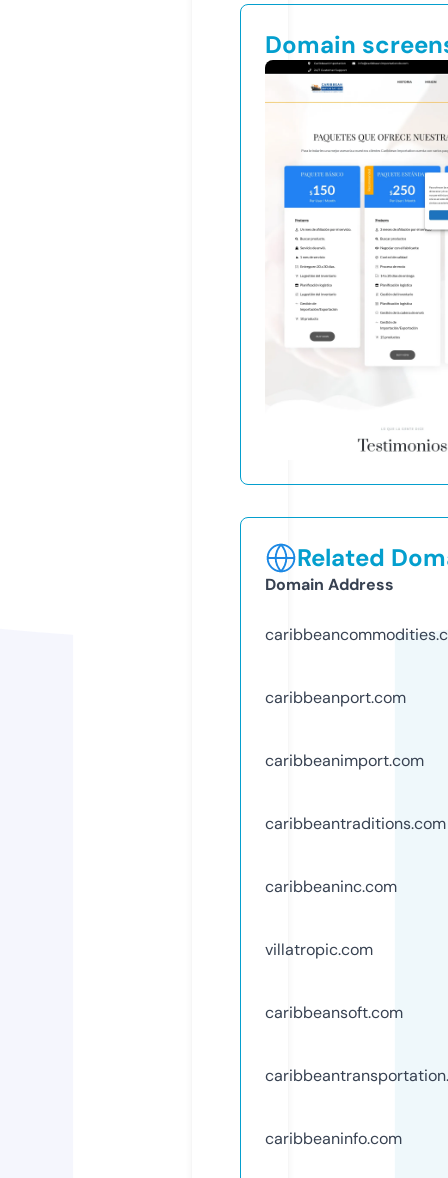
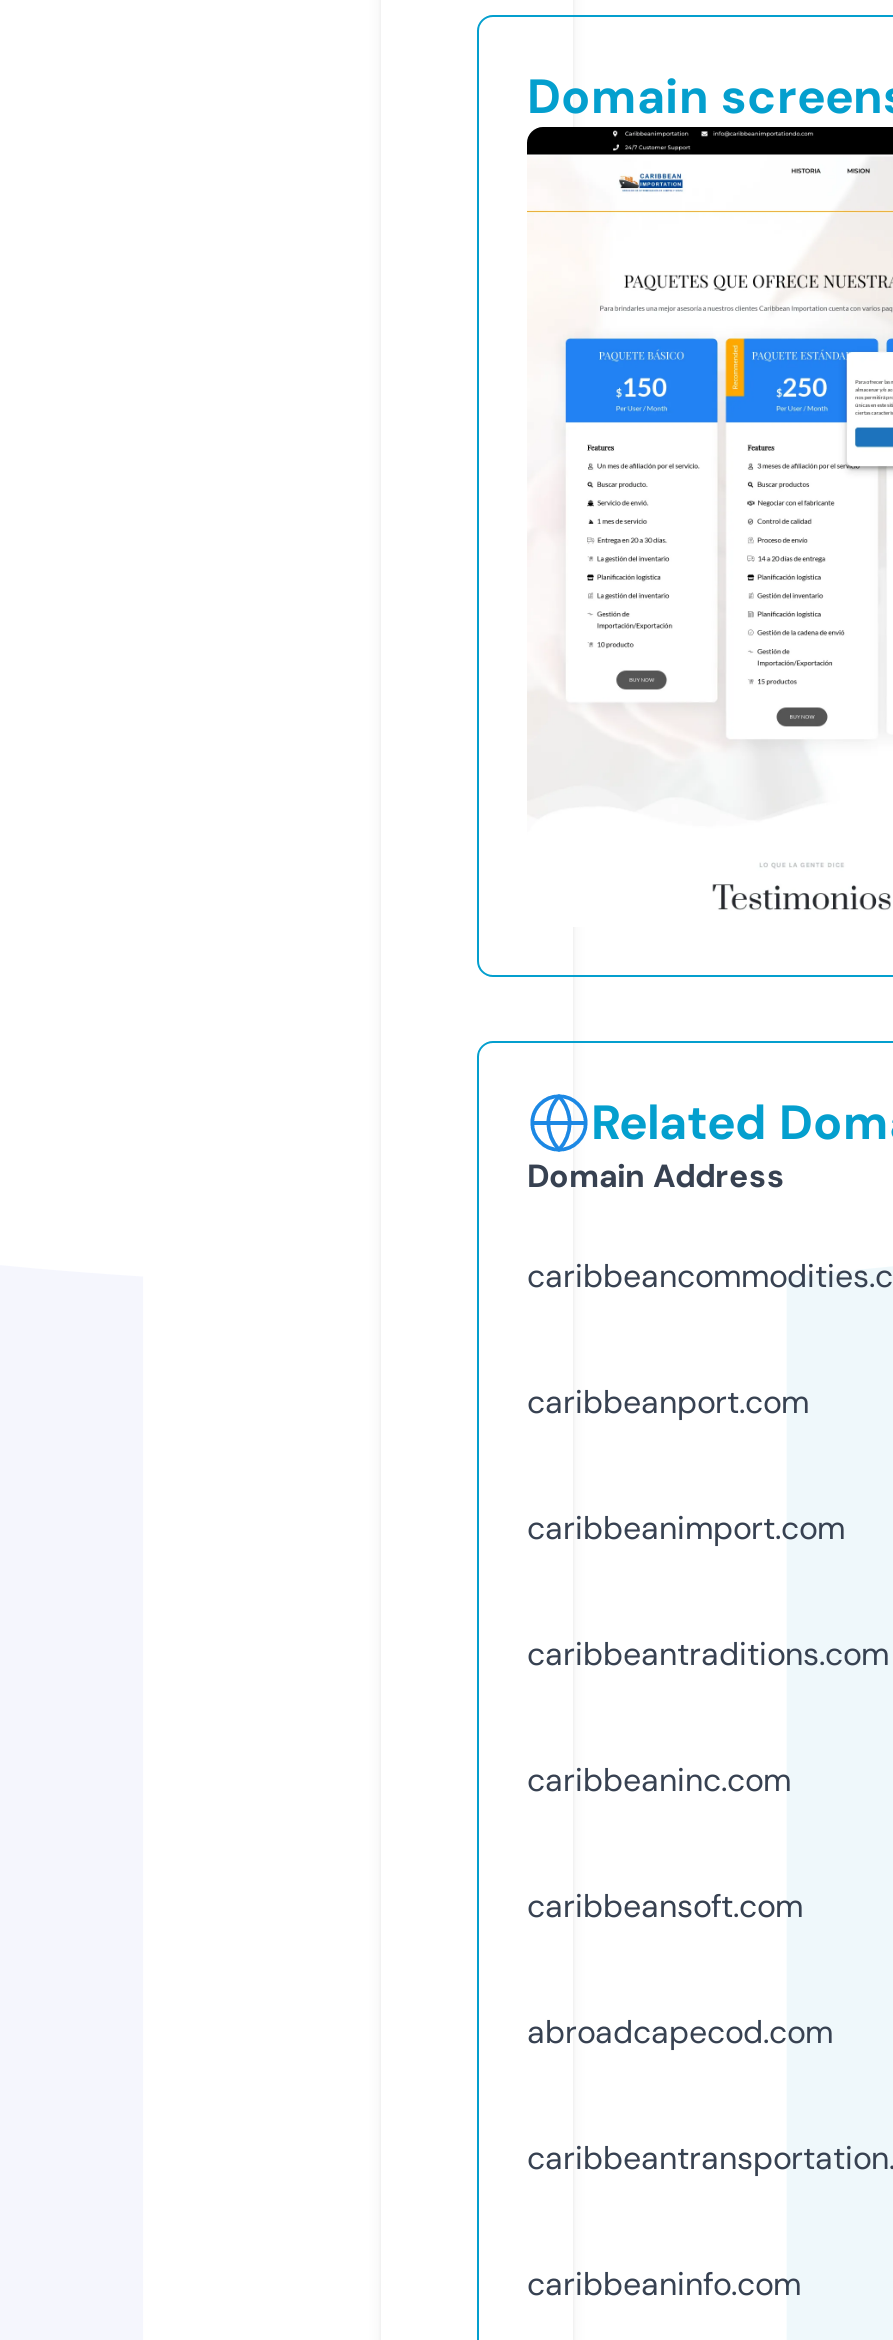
[265,939,373,960] villatropic.com -> none
moved [265,1002,403,1023] -> [527,1885,803,1927]: caribbeansoft.com
none -> [527,2011,833,2053] abroadcapecod.com

